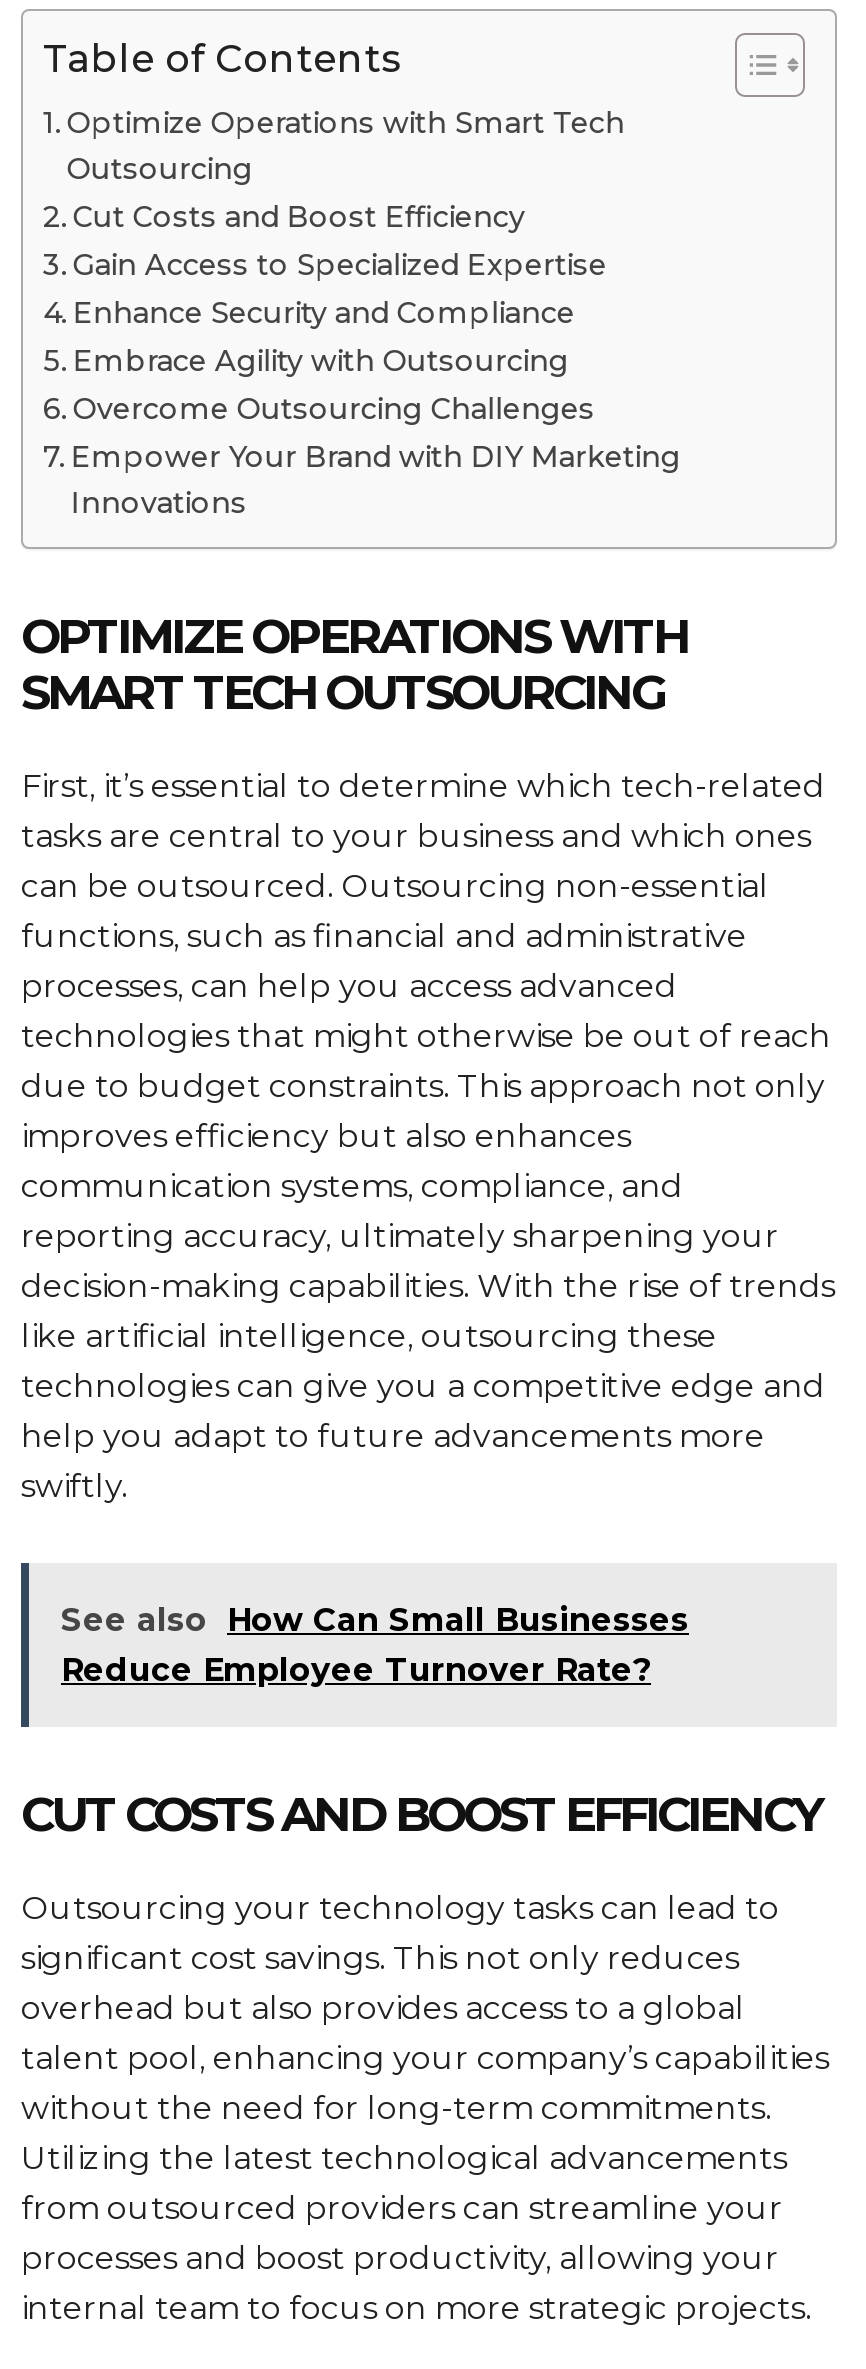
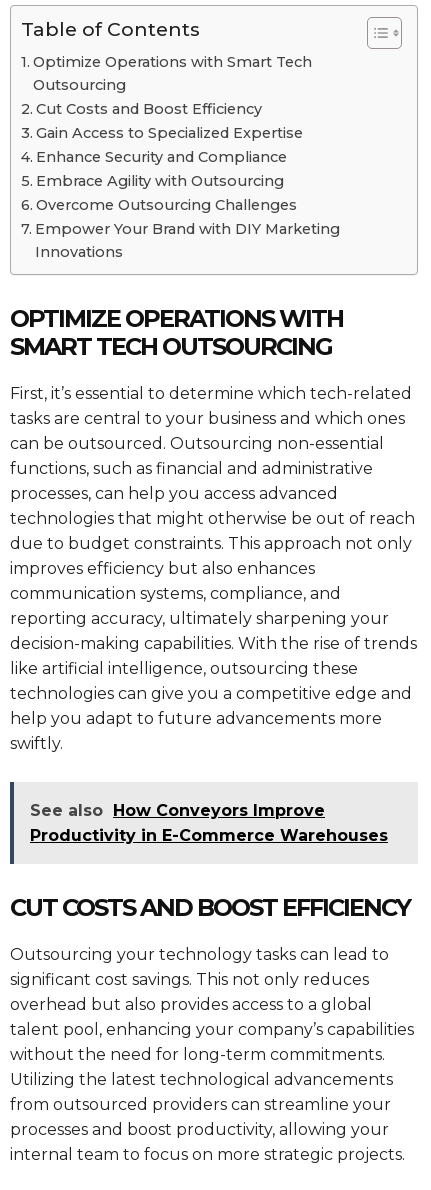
[61,1601,689,1689] See also How Can Small Businesses | Reduce Employee Turnover Rate? -> [30,801,388,845] See also How Conveyors Improve | Productivity in E-Commerce Warehouses

